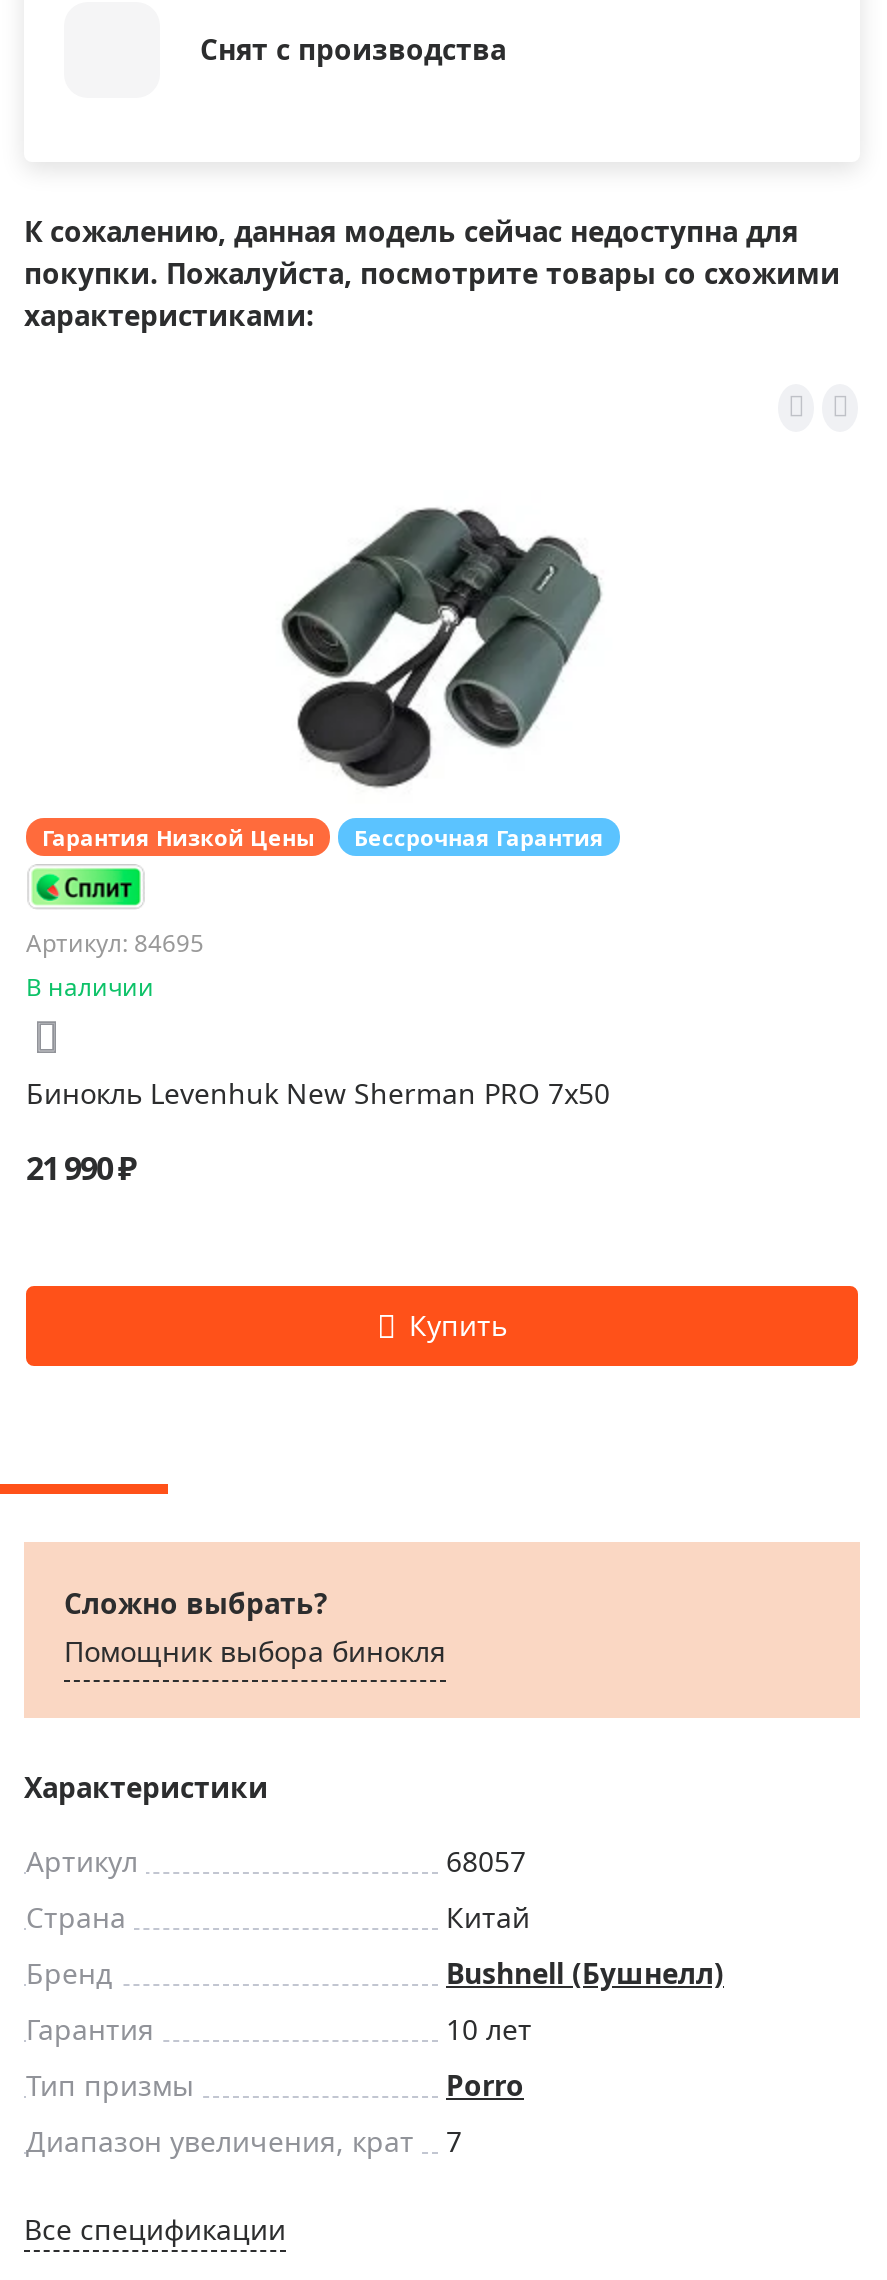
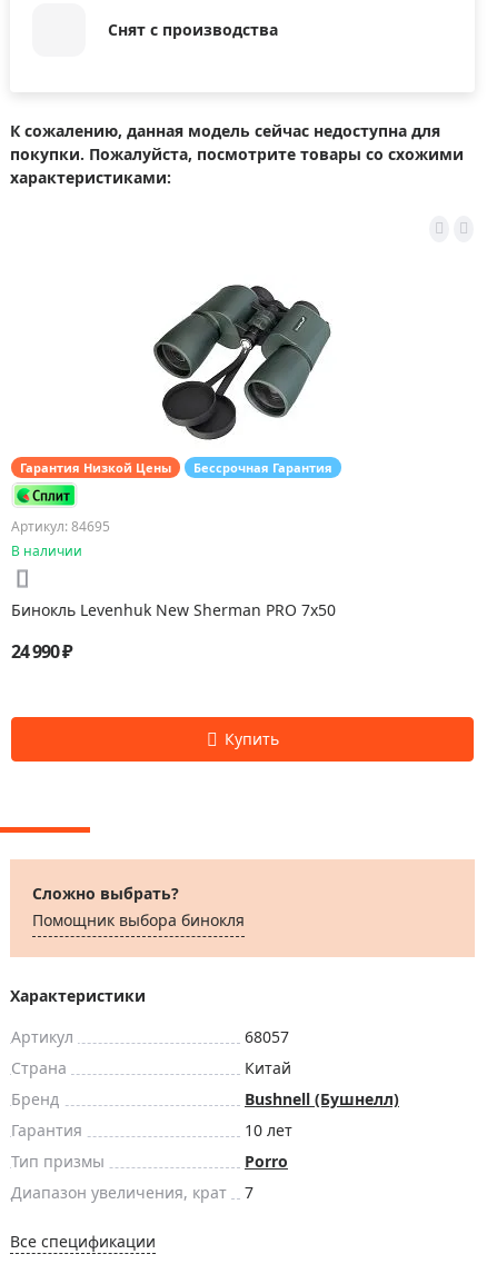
[26,1146,136,1190] 21 990 ₽ -> [11,639,72,664] 24 990 ₽

